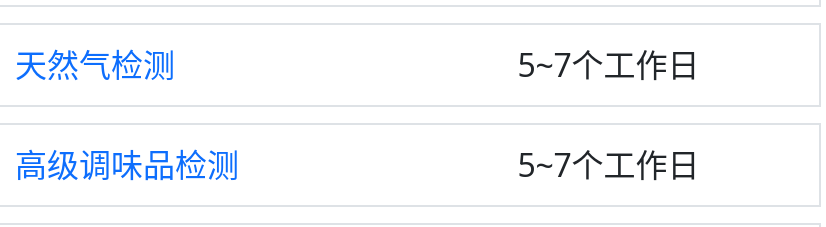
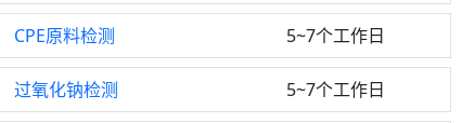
[15,43,175,87] 天然气检测 -> [14,24,115,48] CPE原料检测
[15,143,239,187] 高级调味品检测 -> [14,78,118,102] 过氧化钠检测

